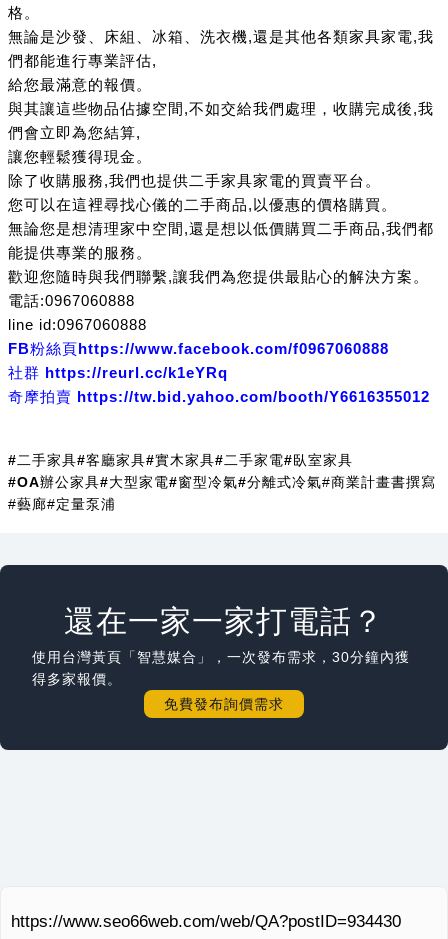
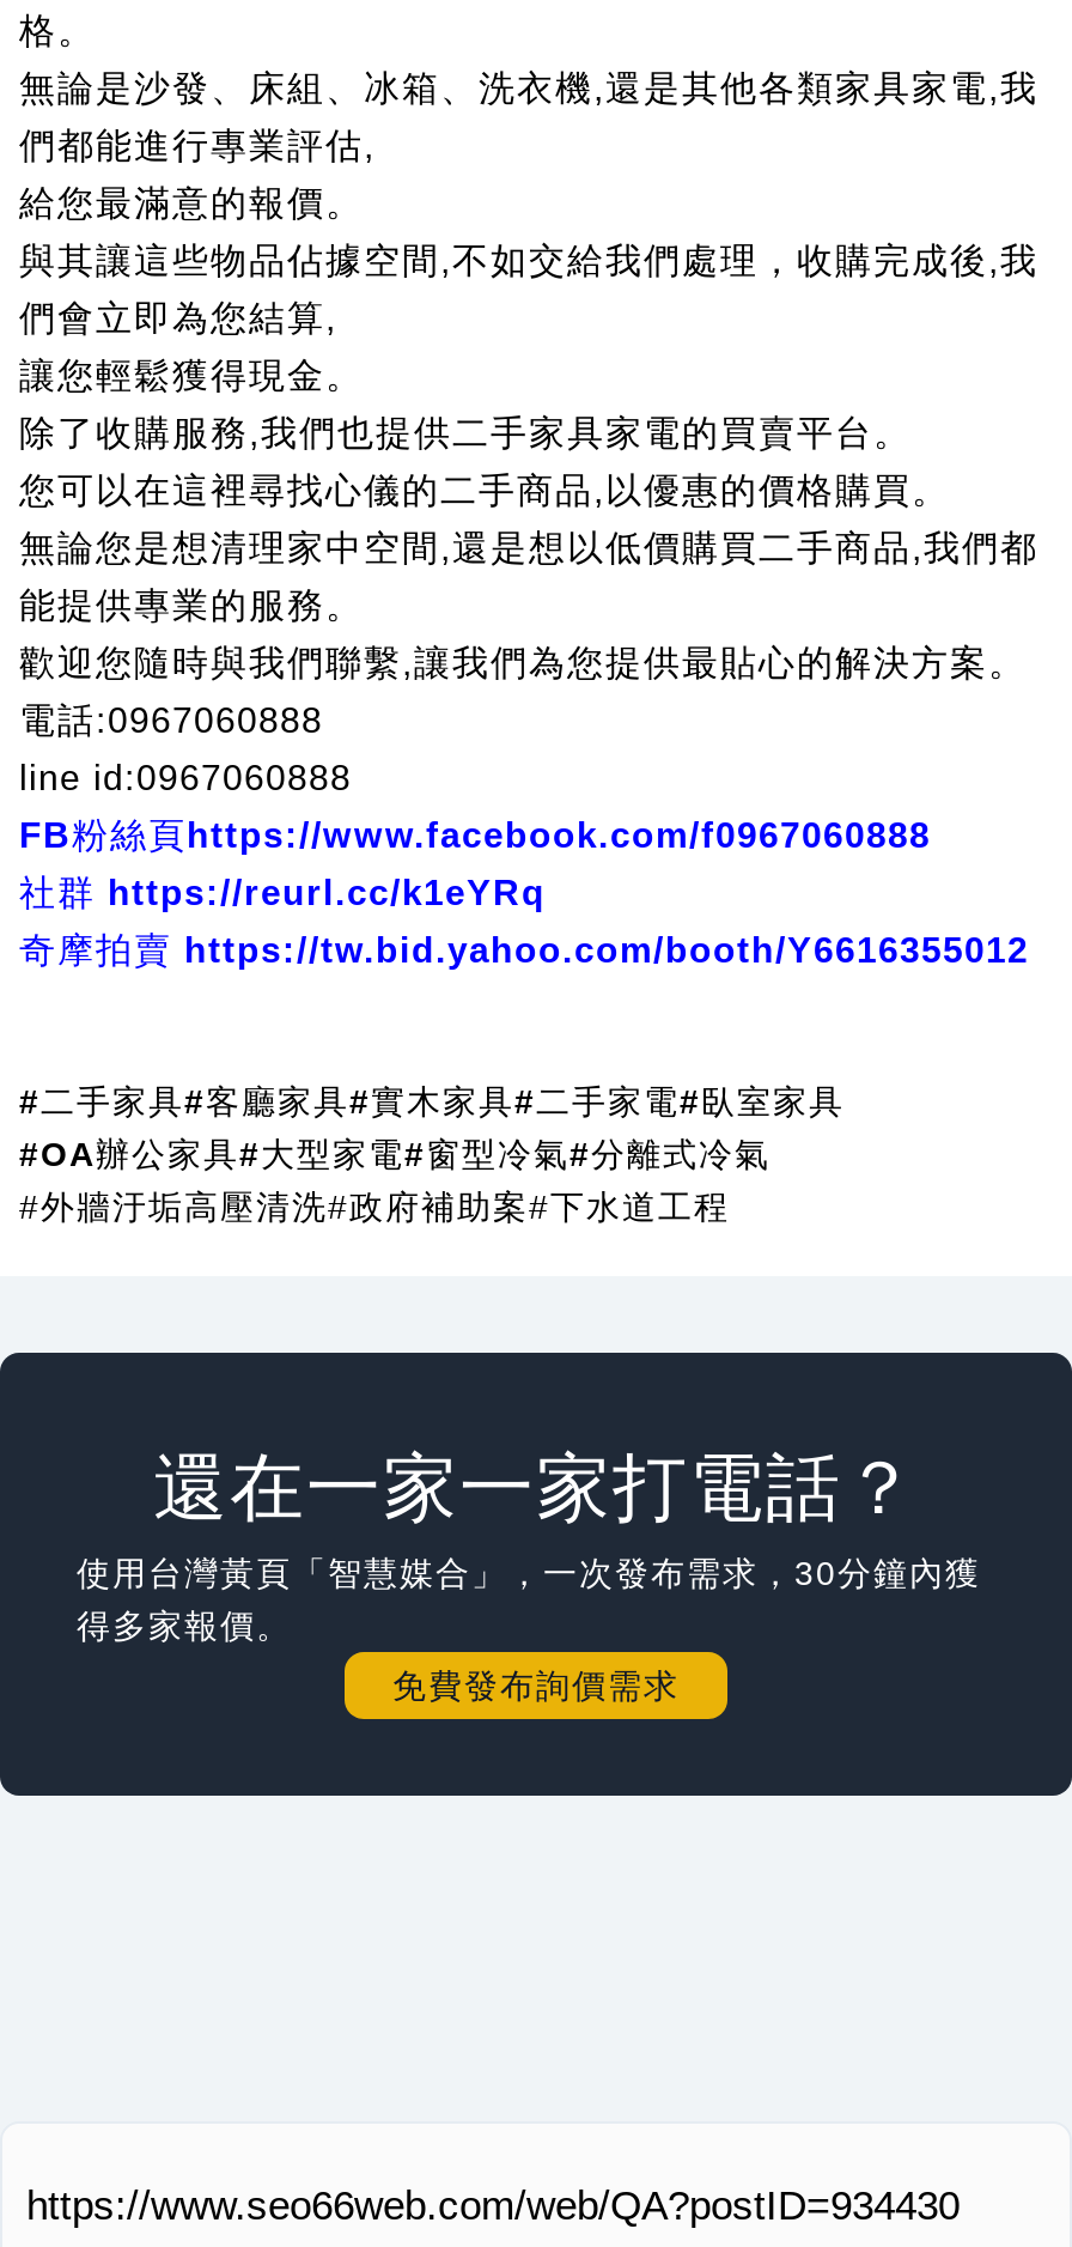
[8,474,436,512] #OA辦公家具#大型家電#窗型冷氣#分離式冷氣#商業計畫書撰寫 | #藝廊#定量泵浦 -> [19,1135,770,1226] #OA辦公家具#大型家電#窗型冷氣#分離式冷氣 | #外牆汙垢高壓清洗#政府補助案#下水道工程

